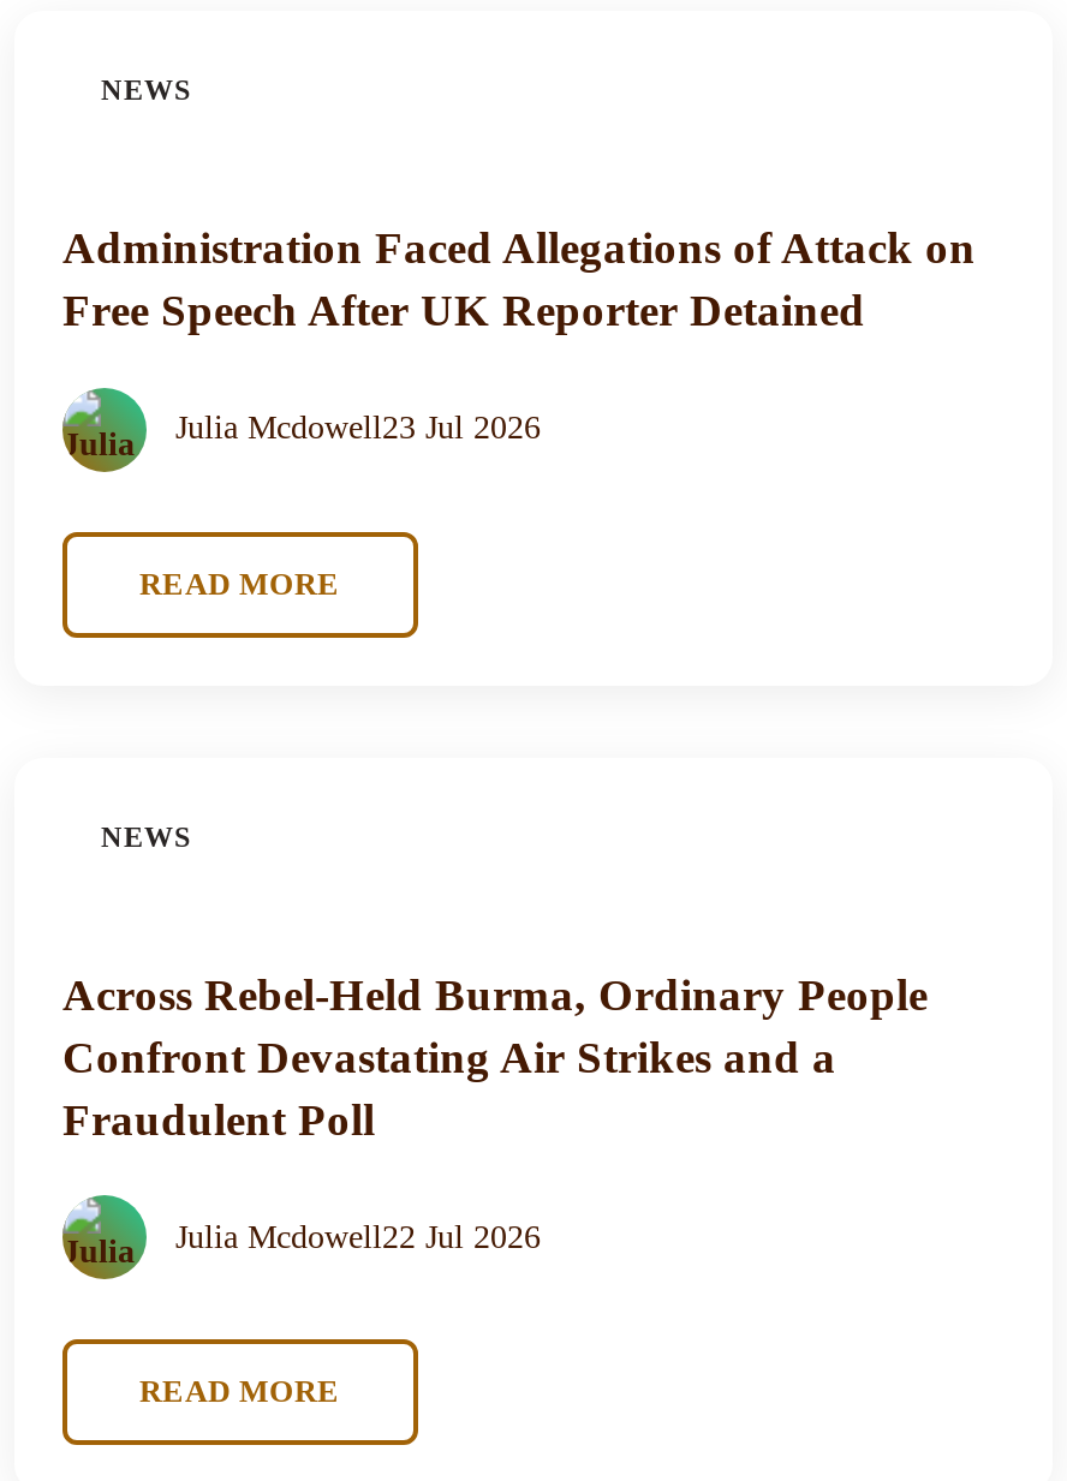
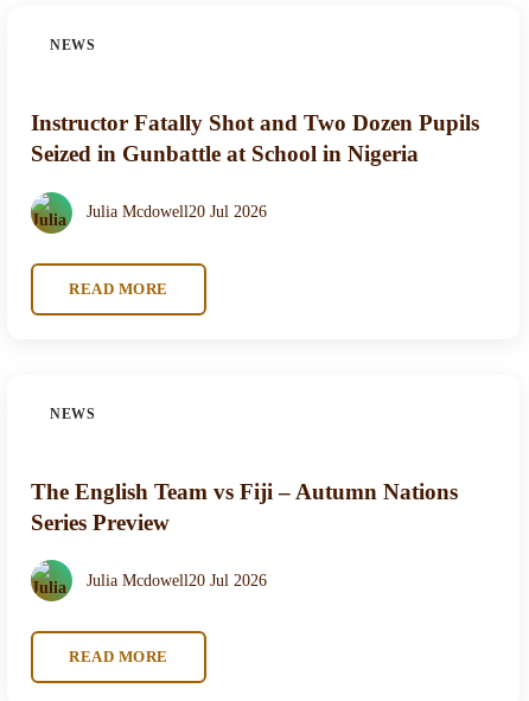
[62,222,976,335] Administration Faced Allegations of Attack on | Free Speech After UK Reporter Detained -> [31,110,479,166] Instructor Fatally Shot and Two Dozen Pupils | Seized in Gunbattle at School in Nigeria
[175,410,541,446] Julia Mcdowell23 Jul 2026 -> [87,203,267,221] Julia Mcdowell20 Jul 2026
[62,968,928,1143] Across Rebel-Held Burma, Ordinary People | Confront Devastating Air Strikes and a | Fraudulent Poll -> [31,479,458,534] The English Team vs Fiji – Autumn Nations | Series Preview
[175,1218,541,1254] Julia Mcdowell22 Jul 2026 -> [87,571,267,589] Julia Mcdowell20 Jul 2026

